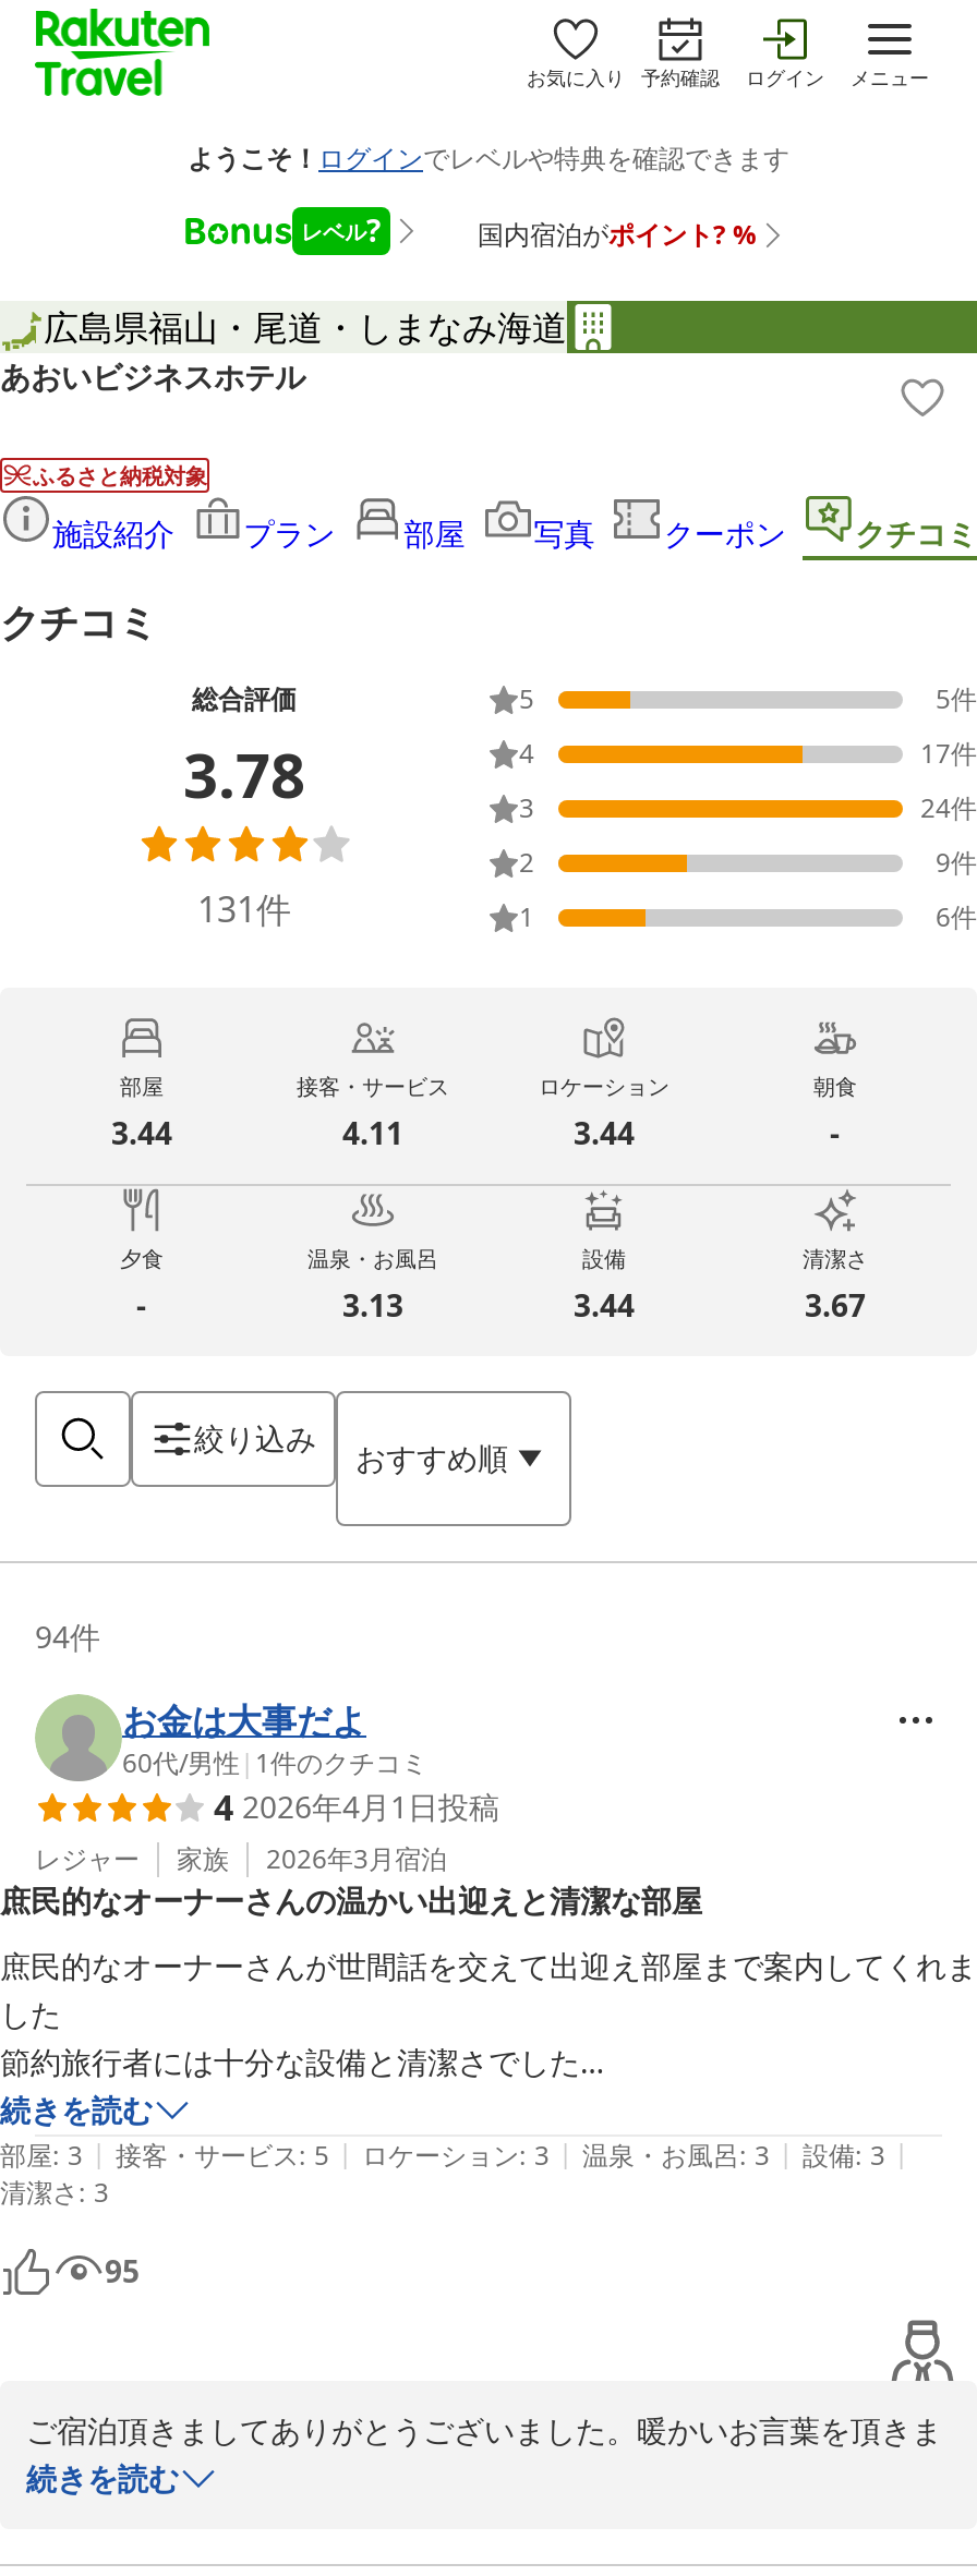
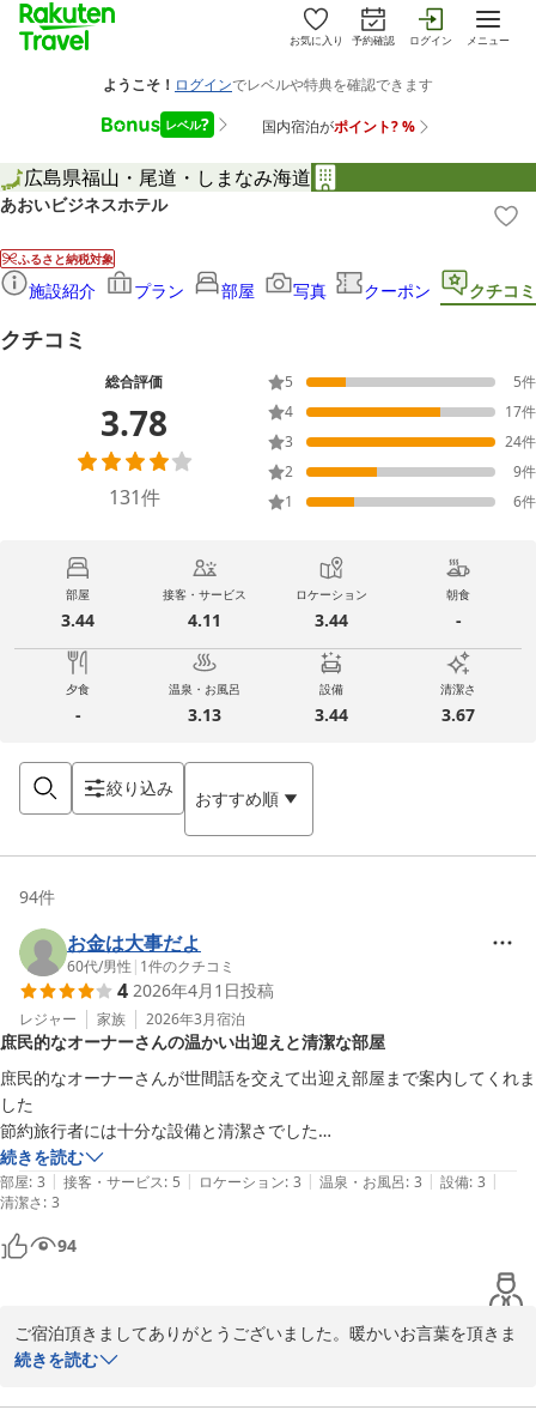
[105,2250,140,2291] 95 -> [57,1234,77,1257] 94

